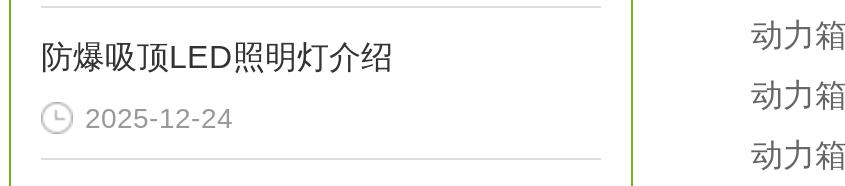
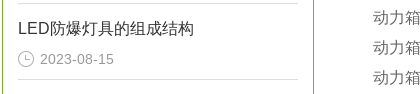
[41,40,393,74] 防爆吸顶LED照明灯介绍 -> [18,20,194,37] LED防爆灯具的组成结构
[85,102,233,134] 2025-12-24 -> [40,51,114,67] 2023-08-15

